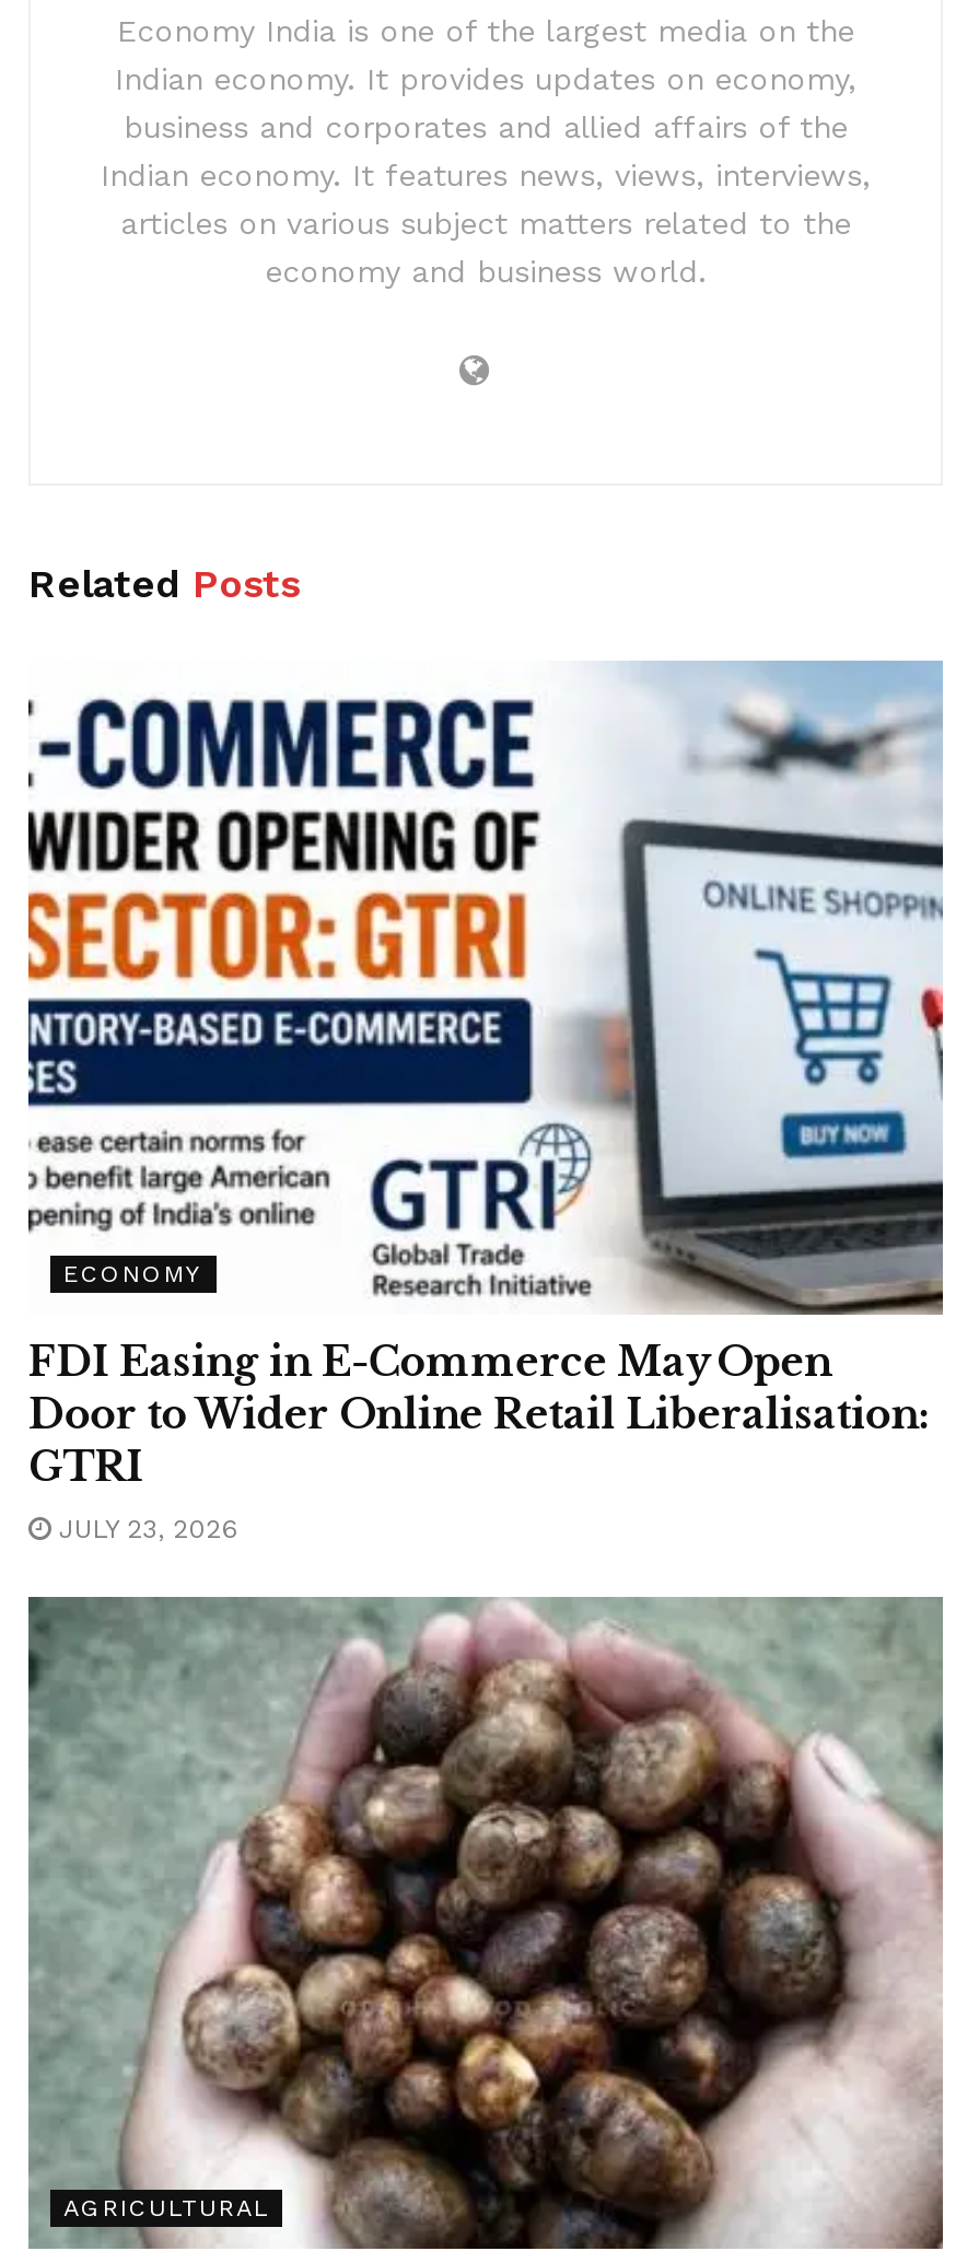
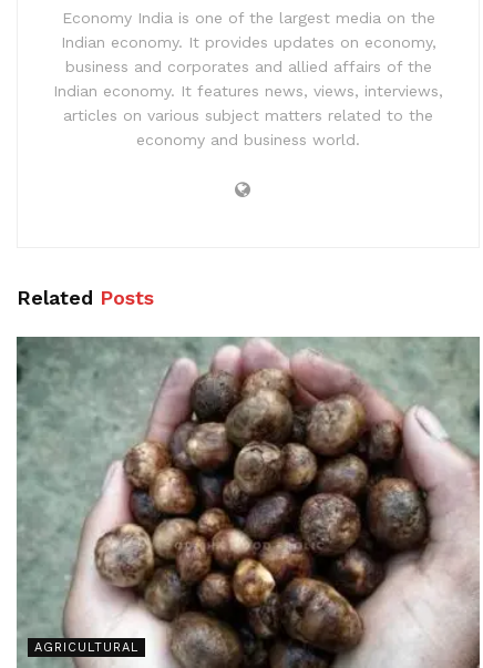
[26,661,943,1544] [image] | ECONOMY | FDI Easing in E-Commerce May Open | Door to Wider Online Retail Liberalisation: | GTRI | JULY 23, 2026 -> none

